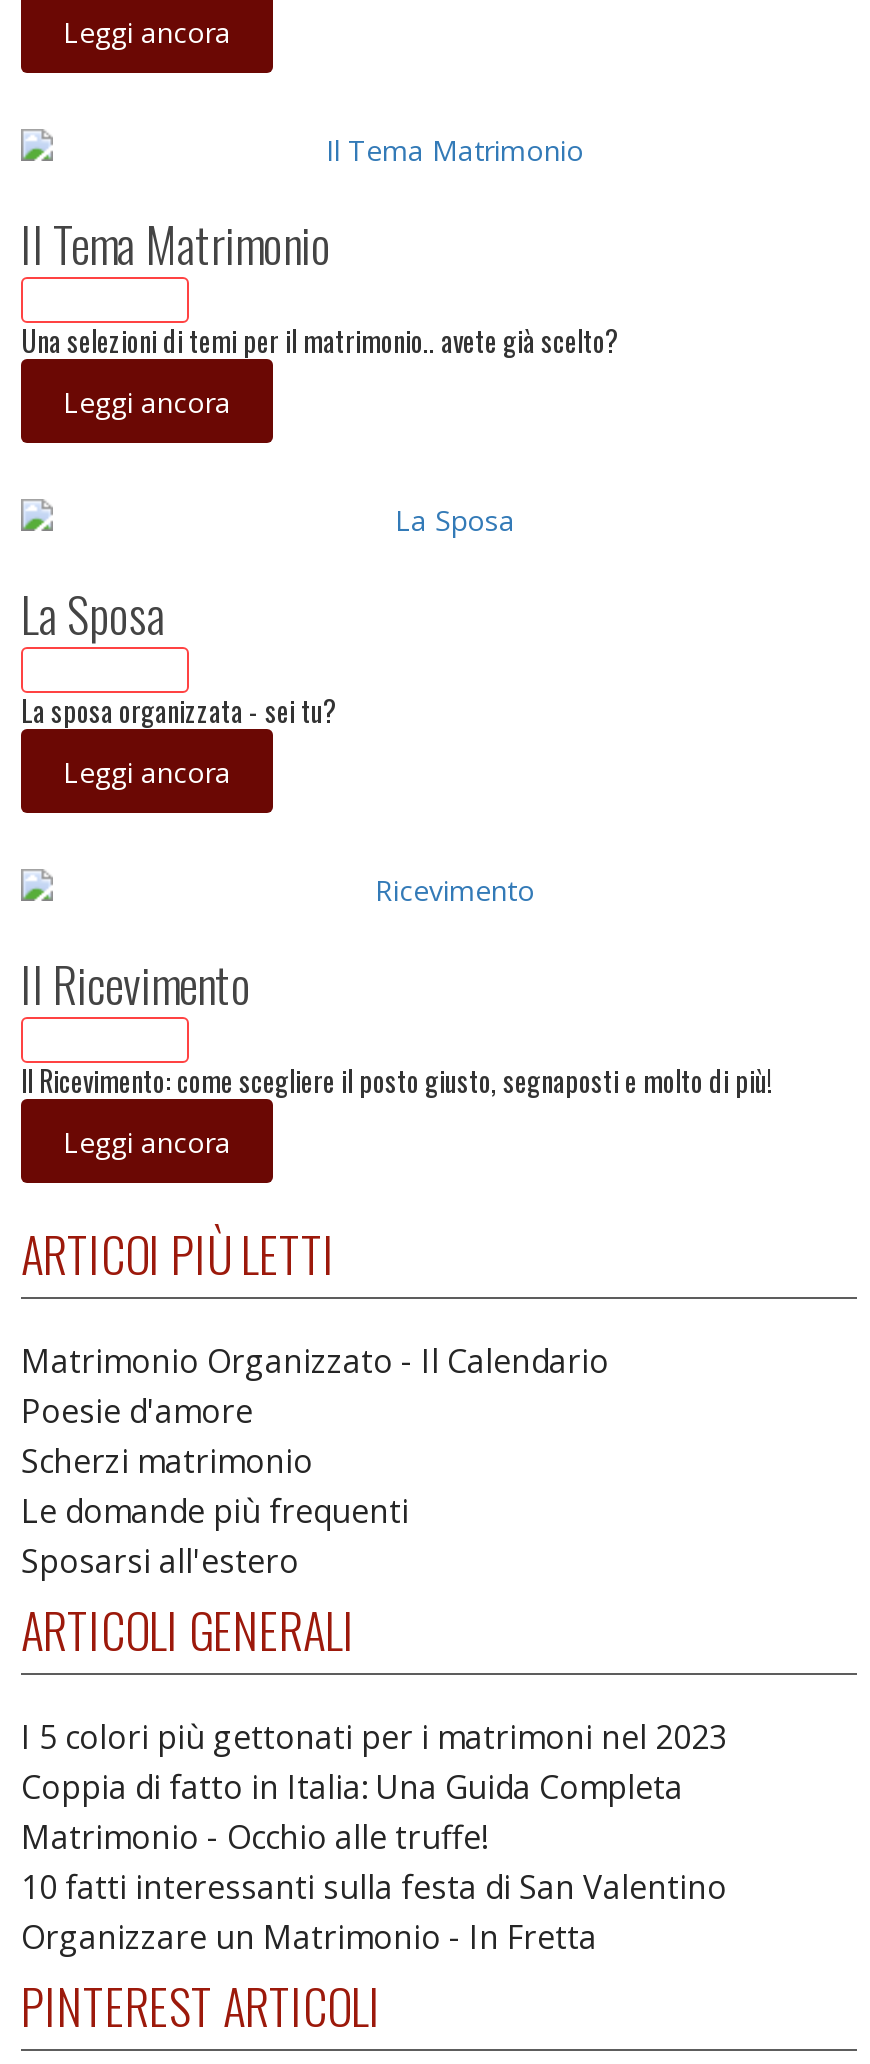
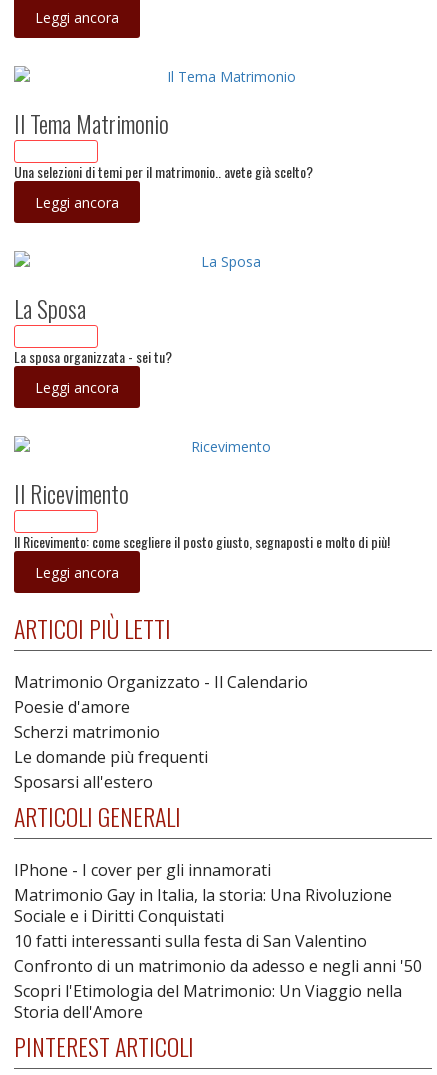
[21,1714,727,1858] I 5 colori più gettonati per i matrimoni nel 2023 | Coppia di fatto in Italia: Una Guida Completa | Matrimonio - Occhio alle truffe! -> [14,858,392,926] IPhone - I cover per gli innamorati | Matrimonio Gay in Italia, la storia: Una Rivoluzione | Sociale e i Diritti Conquistati
[21,1914,597,1958] Organizzare un Matrimonio - In Fretta -> [14,954,422,1022] Confronto di un matrimonio da adesso e negli anni '50 | Scopri l'Etimologia del Matrimonio: Un Viaggio nella | Storia dell'Amore

